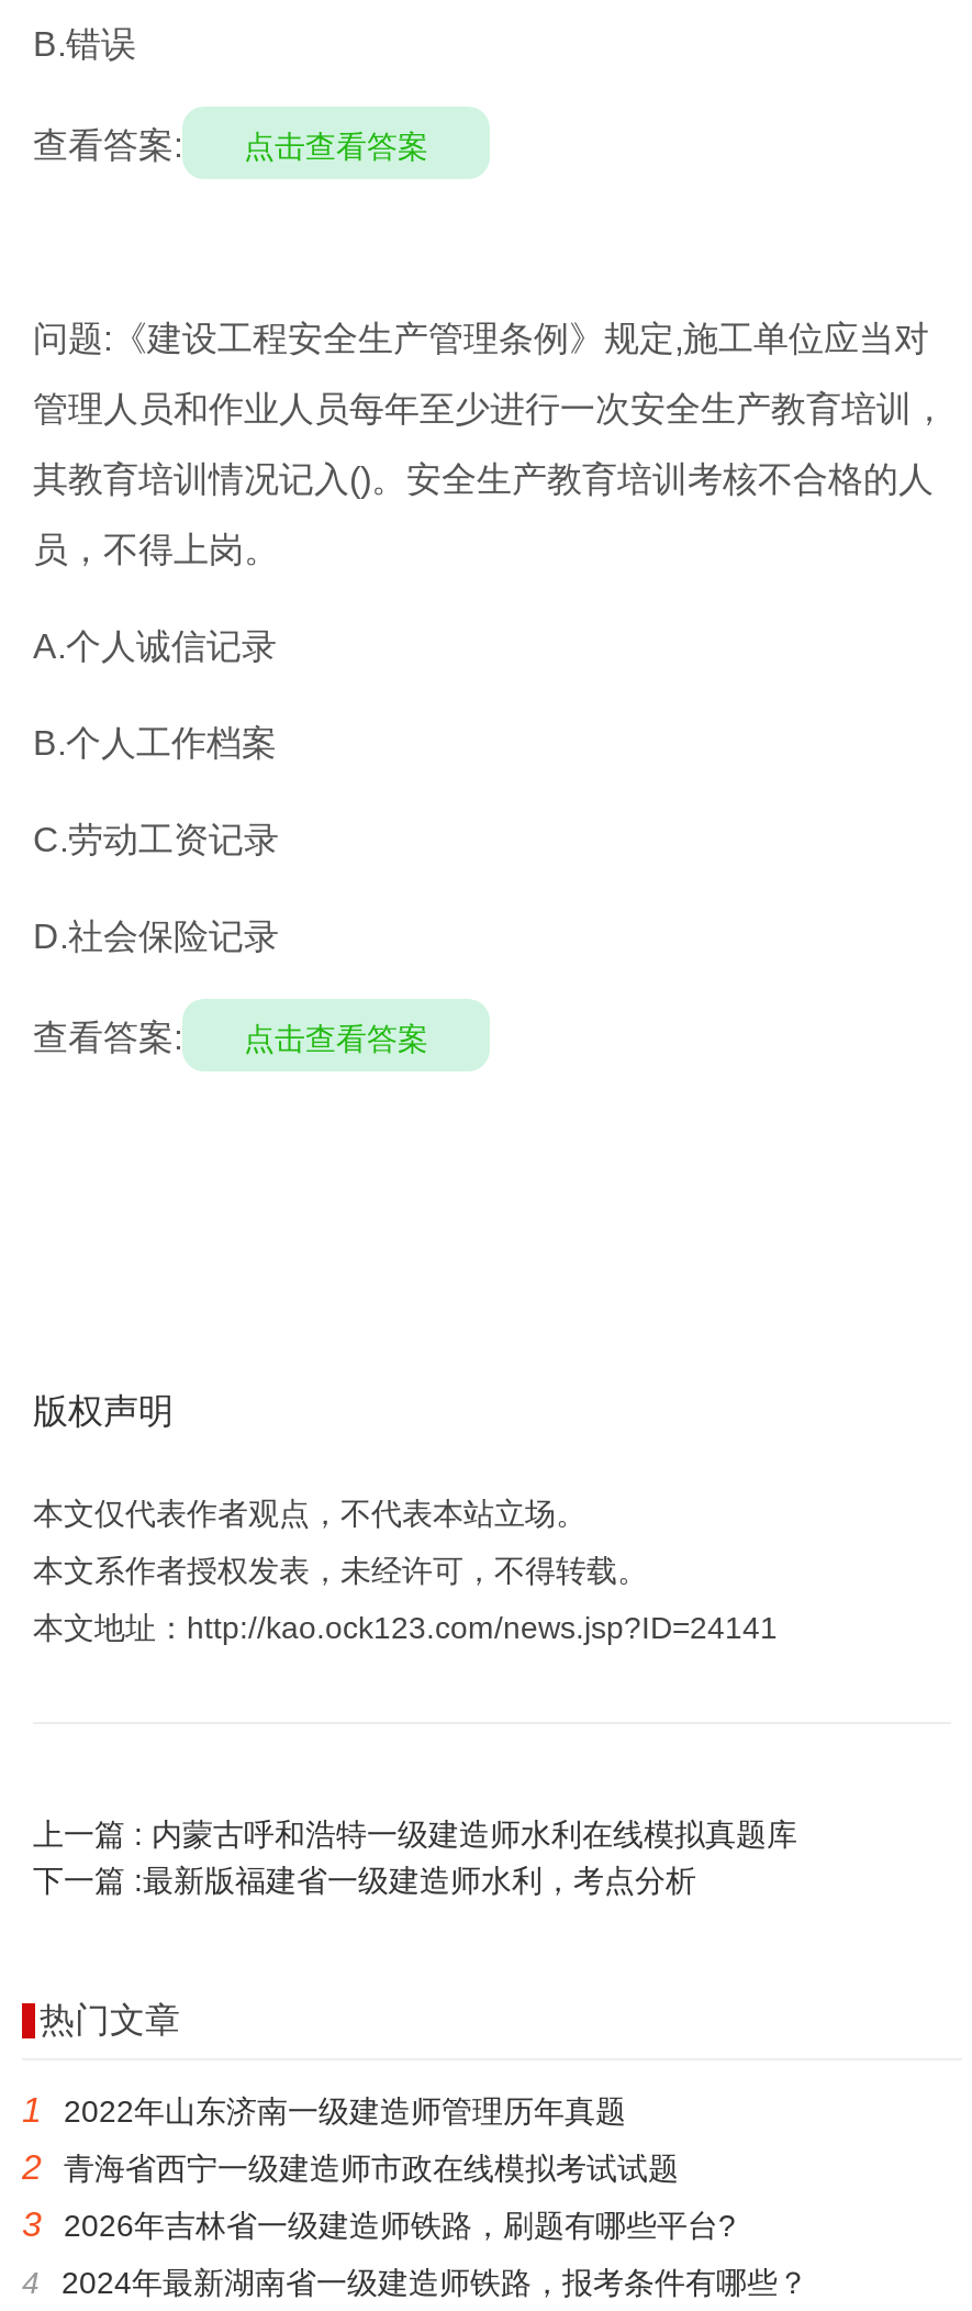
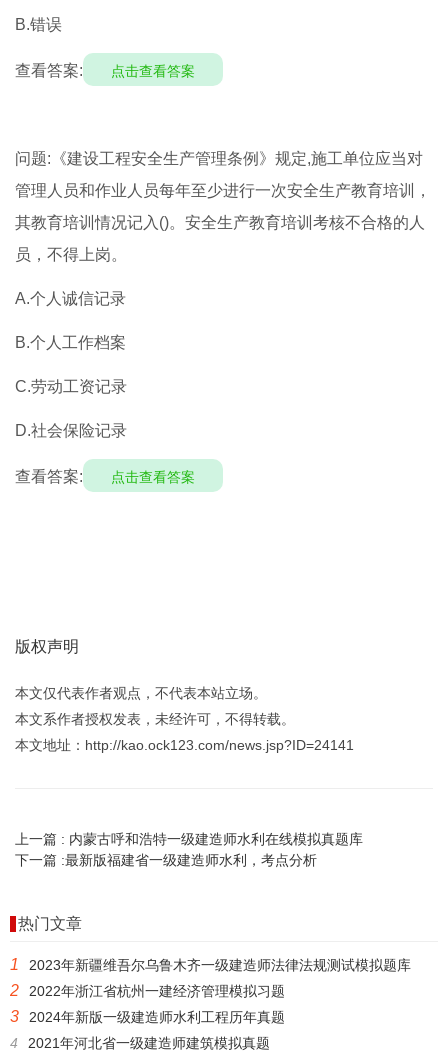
[64,2093,626,2129] 2022年山东济南一级建造师管理历年真题 -> [29,957,411,973] 2023年新疆维吾尔乌鲁木齐一级建造师法律法规测试模拟题库
[64,2151,679,2186] 青海省西宁一级建造师市政在线模拟考试试题 -> [29,983,285,999] 2022年浙江省杭州一建经济管理模拟习题
[64,2208,736,2243] 2026年吉林省一级建造师铁路，刷题有哪些平台? -> [29,1009,285,1025] 2024年新版一级建造师水利工程历年真题
[62,2265,808,2300] 2024年最新湖南省一级建造师铁路，报考条件有哪些？ -> [28,1035,270,1051] 2021年河北省一级建造师建筑模拟真题

